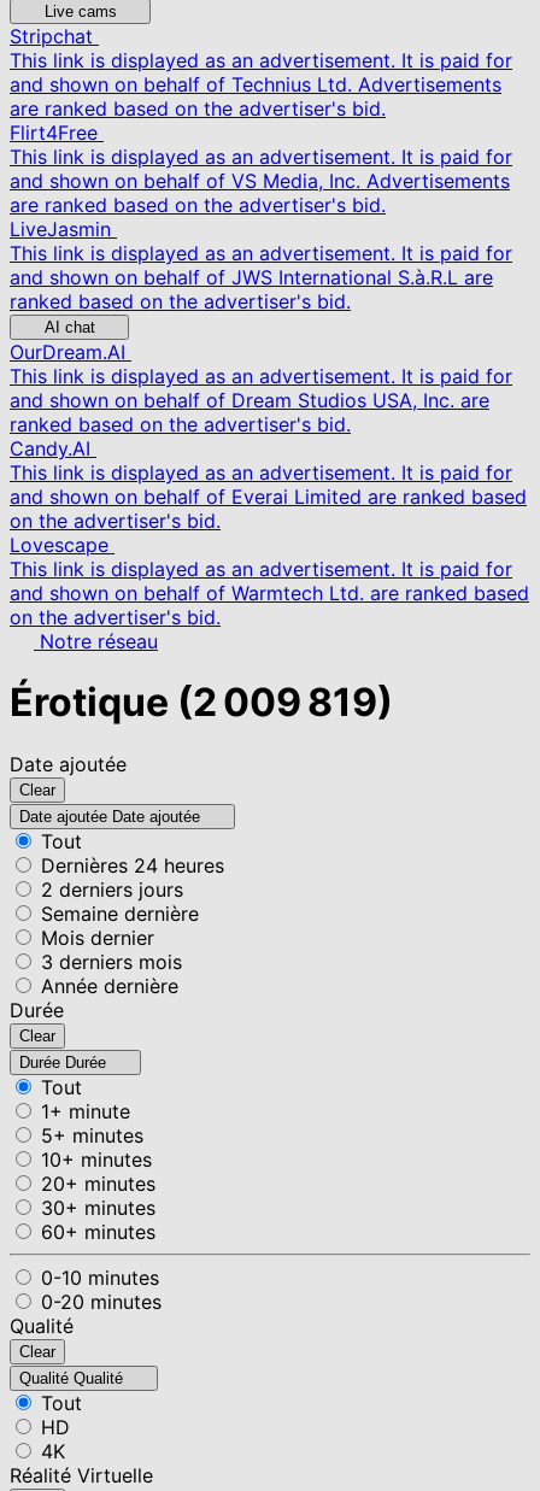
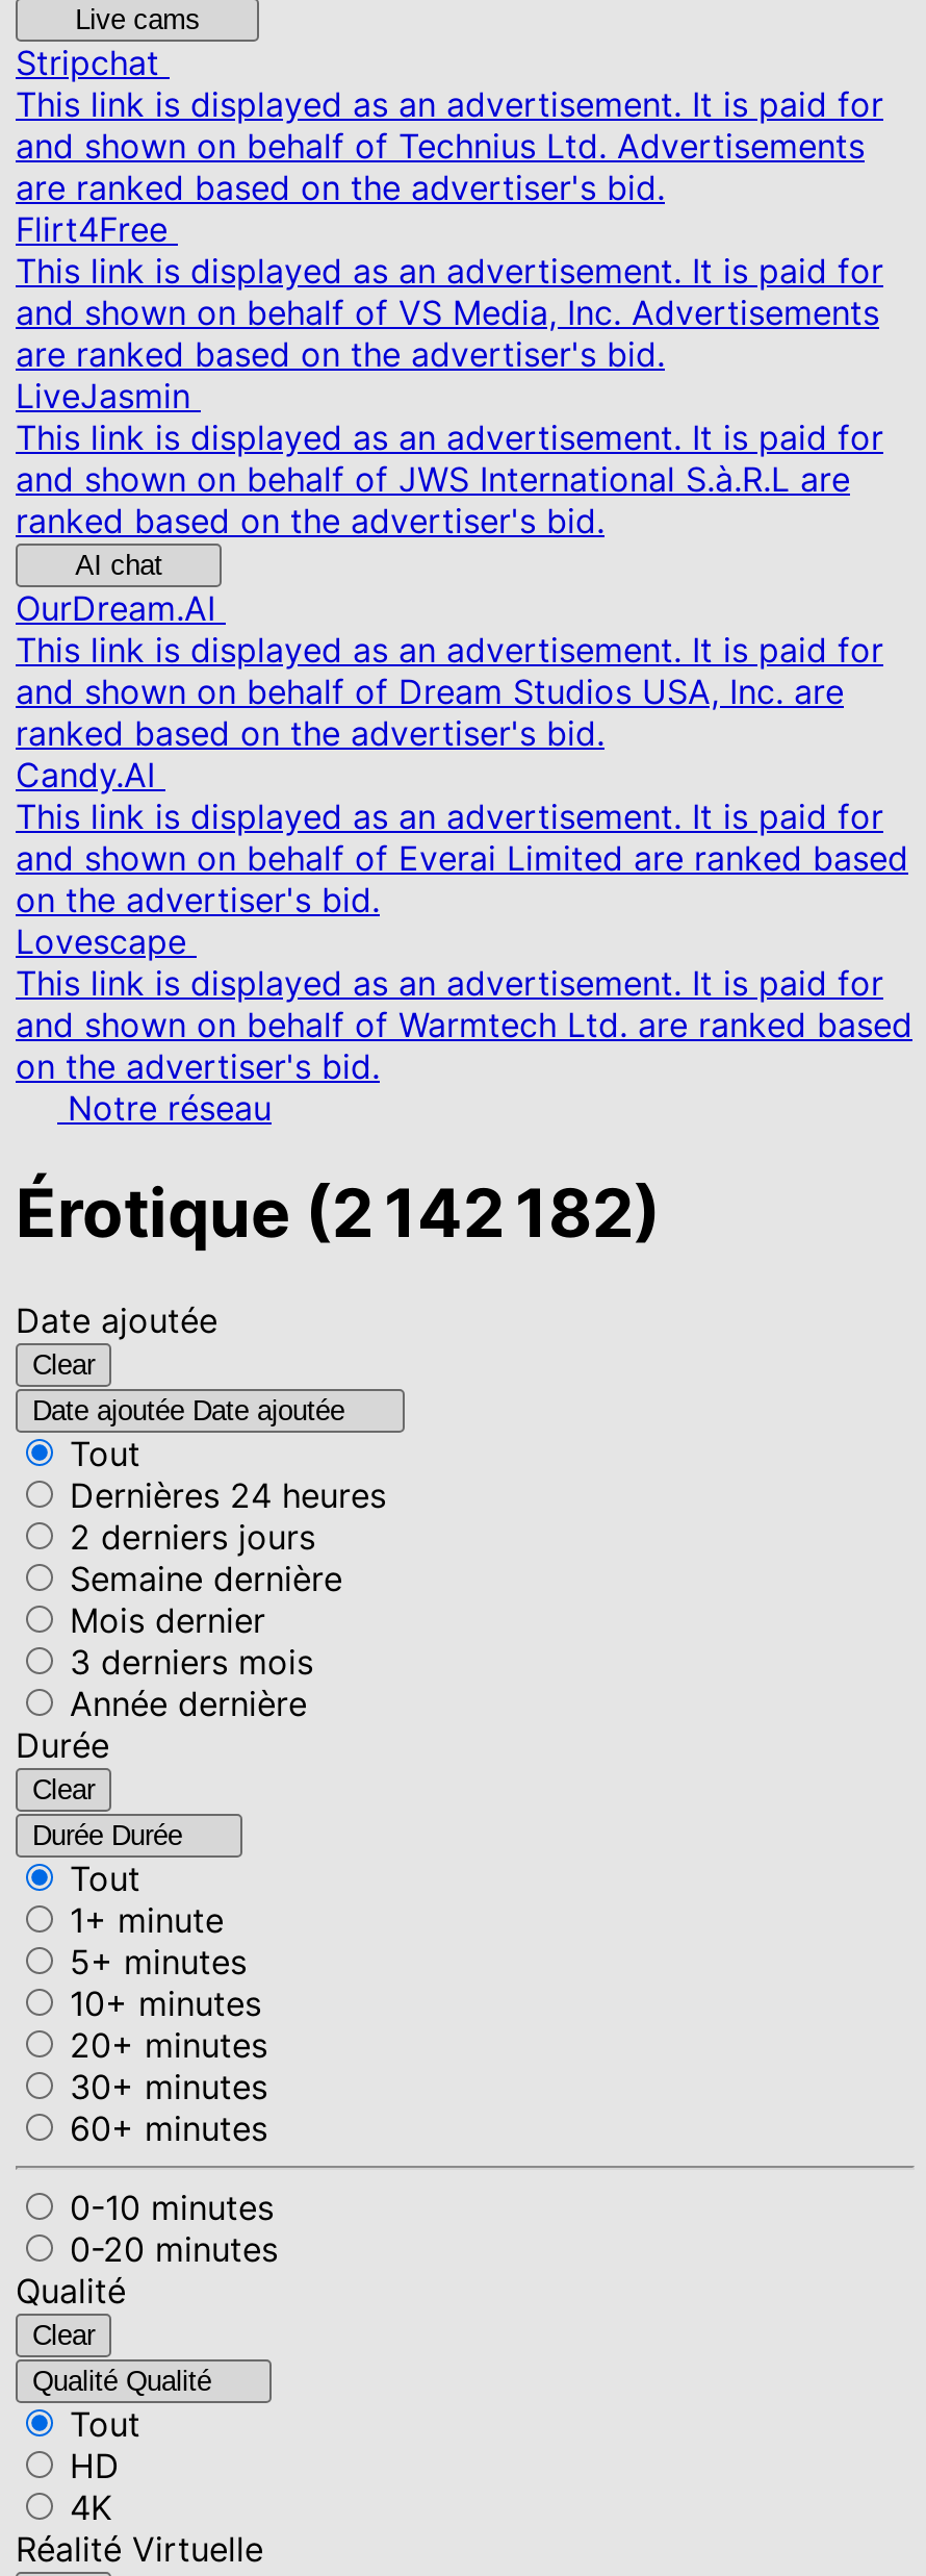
[10,679,393,726] Érotique (2 009 819) -> [16,1173,661,1254] Érotique (2 142 182)

